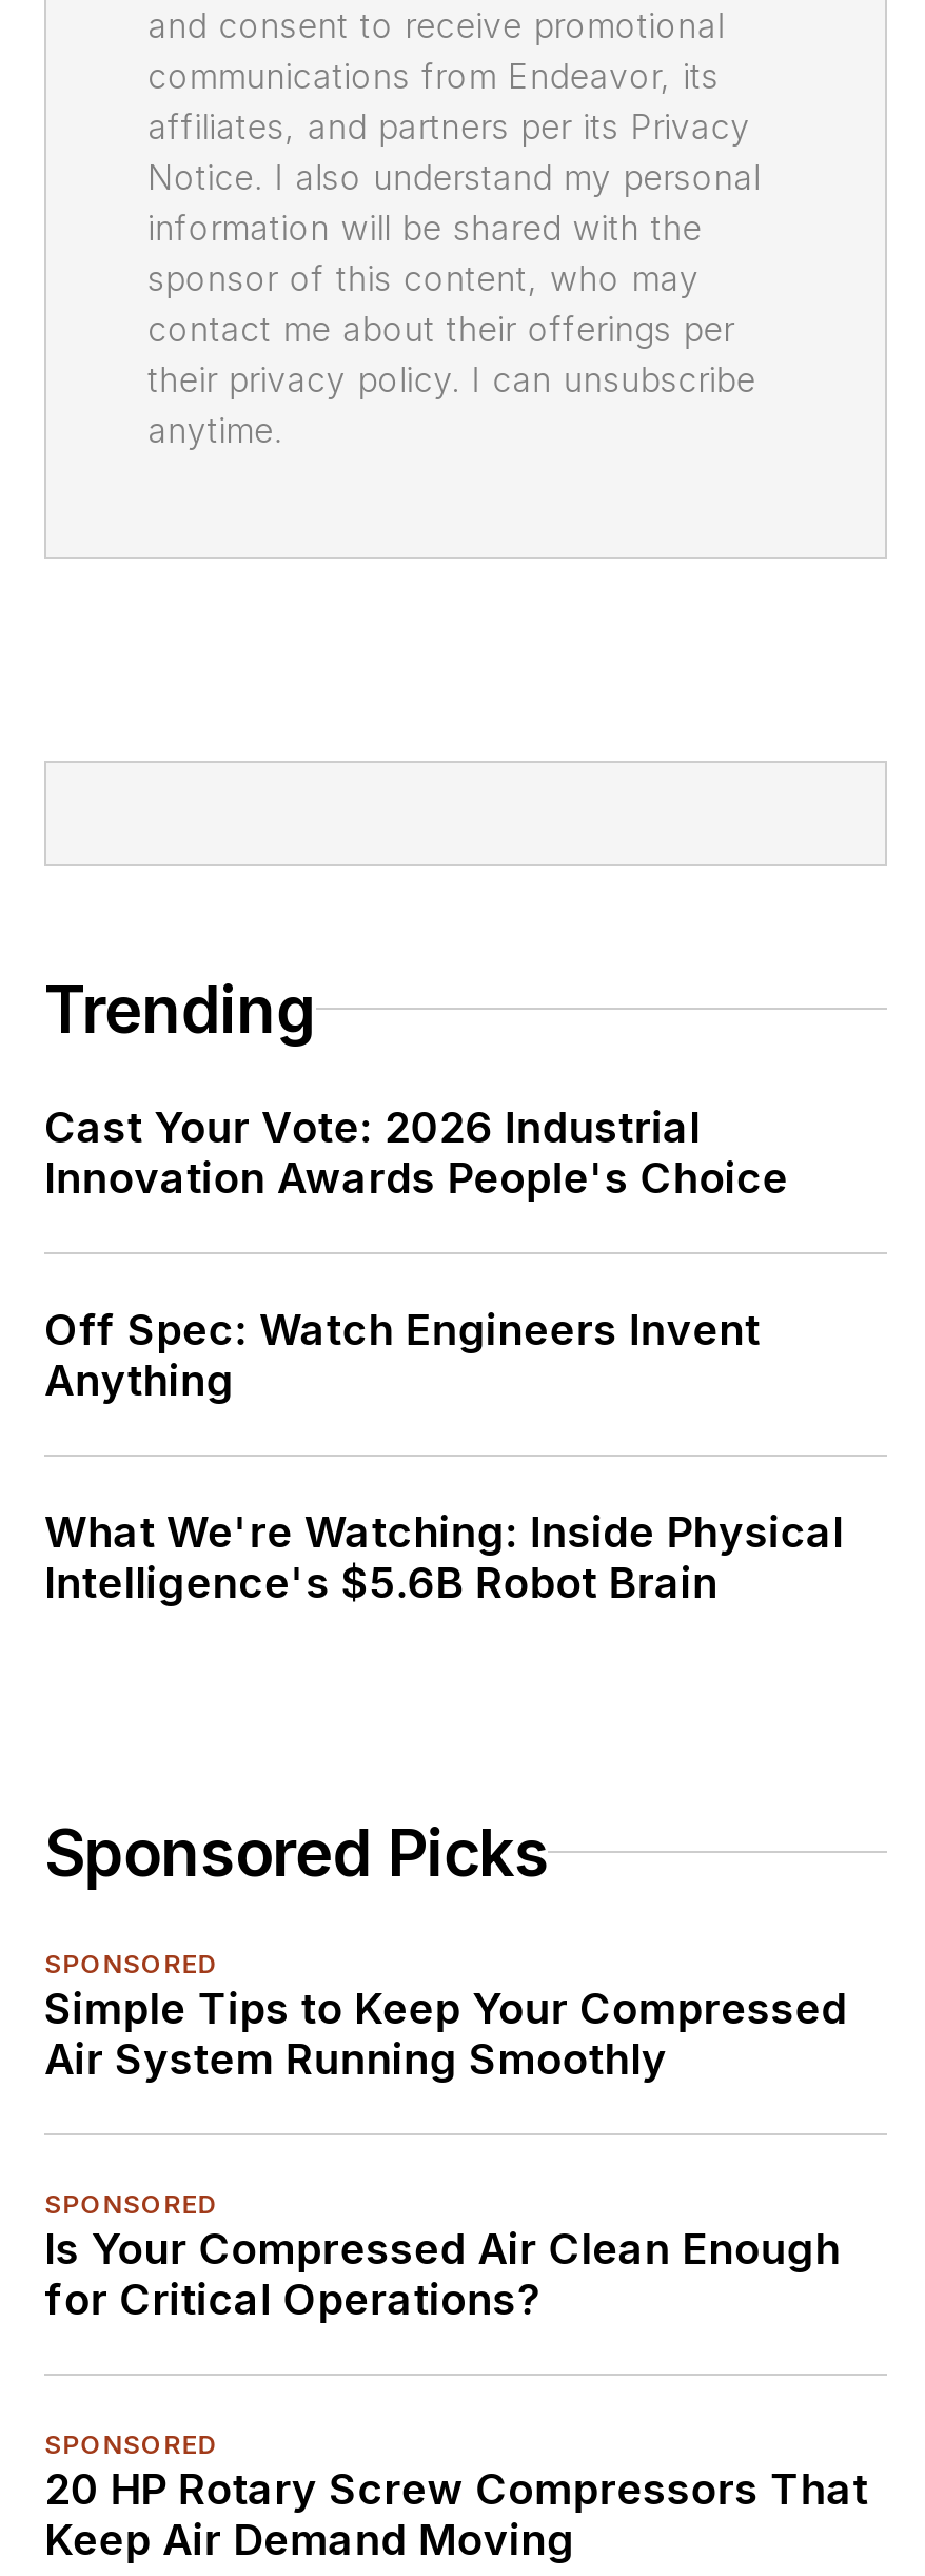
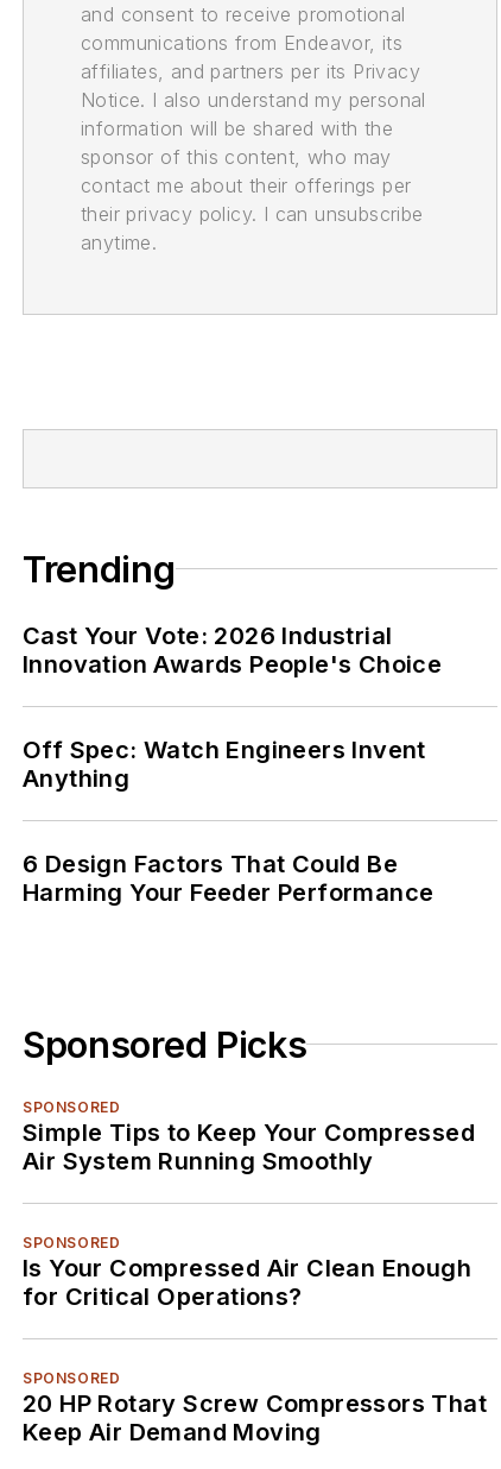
[44,1507,844,1608] What We're Watching: Inside Physical | Intelligence's $5.6B Robot Brain -> [23,850,434,907] 6 Design Factors That Could Be | Harming Your Feeder Performance

